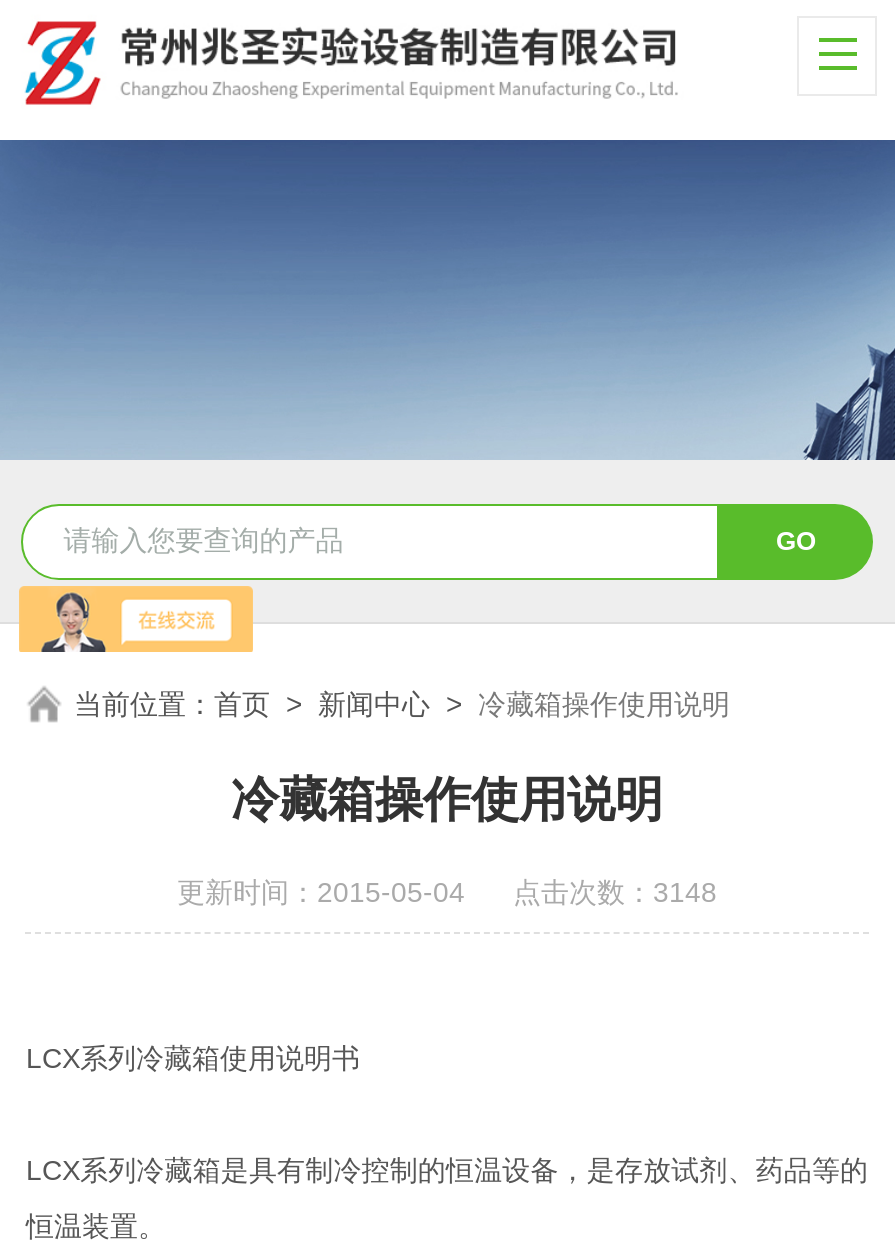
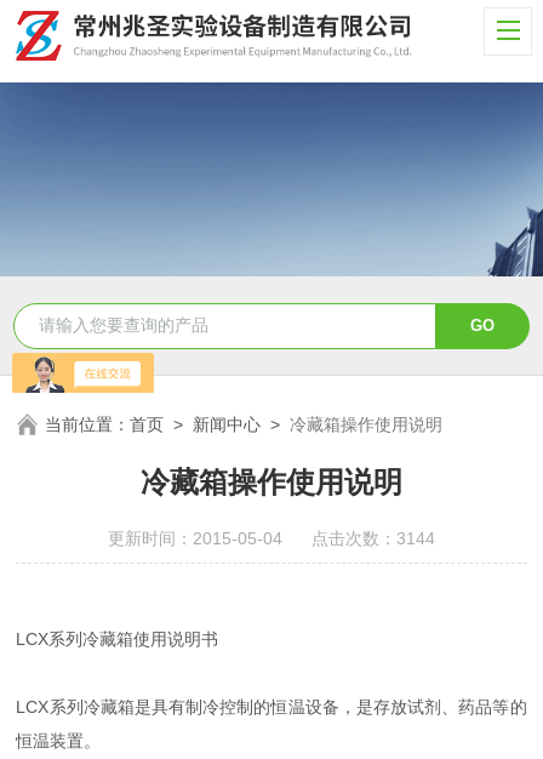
[177,875,717,907] 更新时间：2015-05-04 点击次数：3148 -> [108,528,435,547] 更新时间：2015-05-04 点击次数：3144

